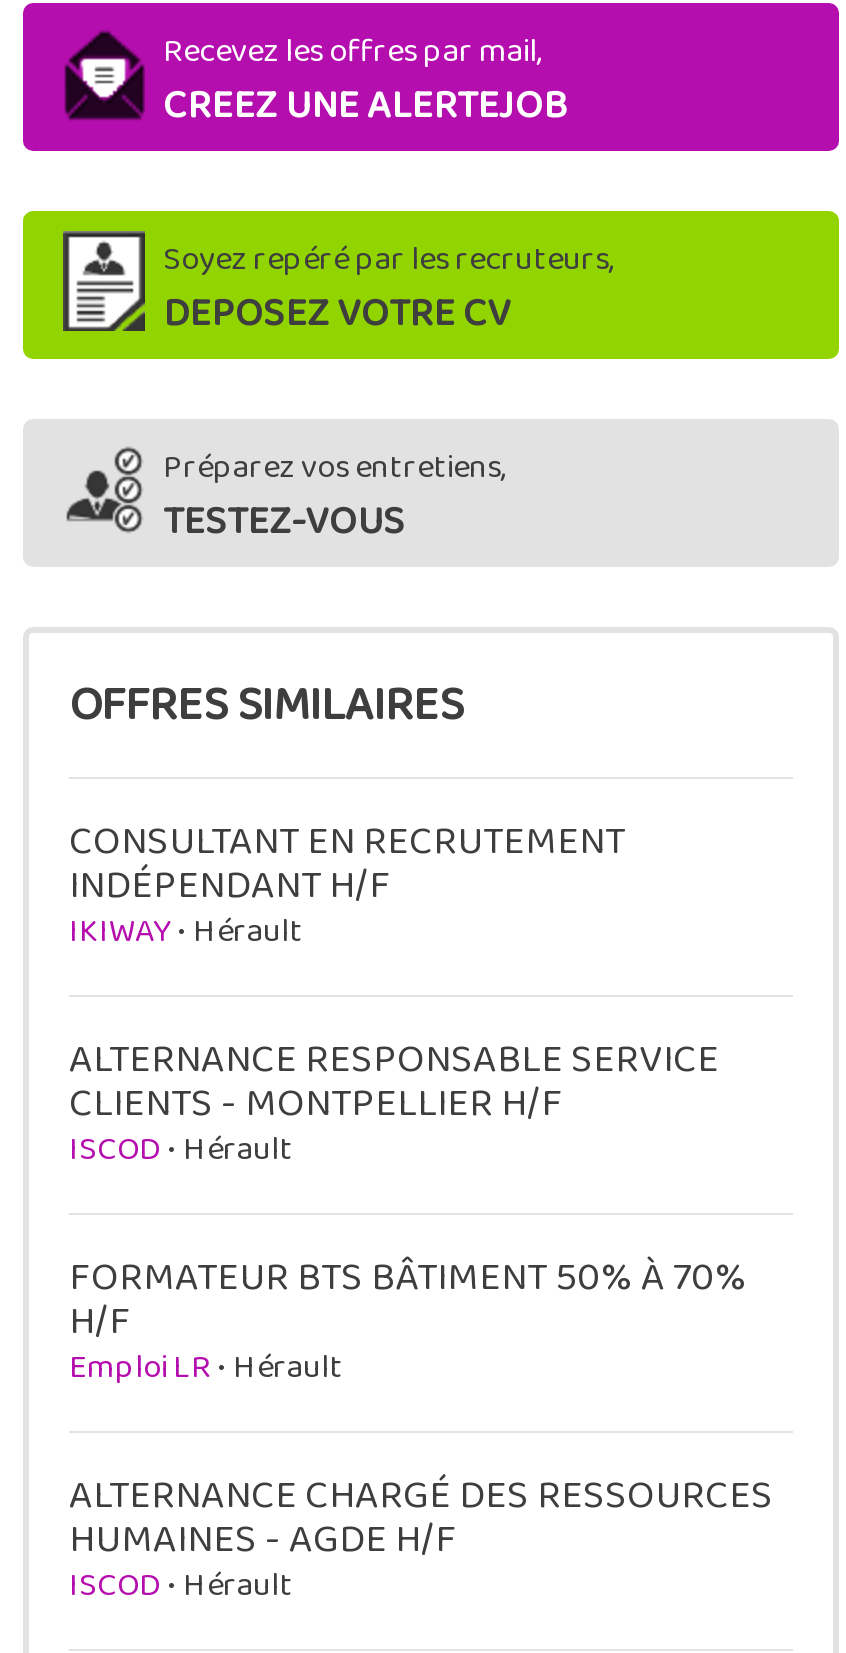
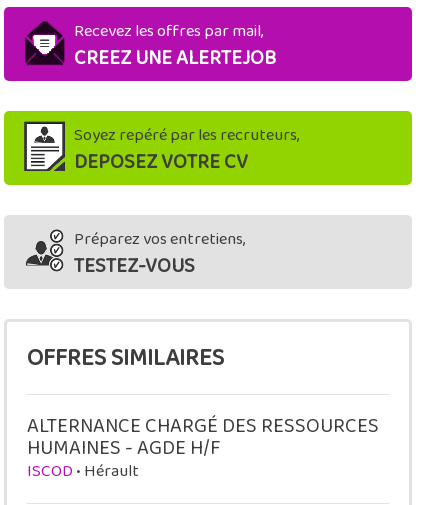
[69,810,747,1396] CONSULTANT EN RECRUTEMENT | INDÉPENDANT H/F | IKIWAY• Hérault | ALTERNANCE RESPONSABLE SERVICE | CLIENTS - MONTPELLIER H/F | ISCOD • Hérault | FORMATEUR BTS BÂTIMENT 50% À 70% | H/F | Emploi LR • Hérault -> none

